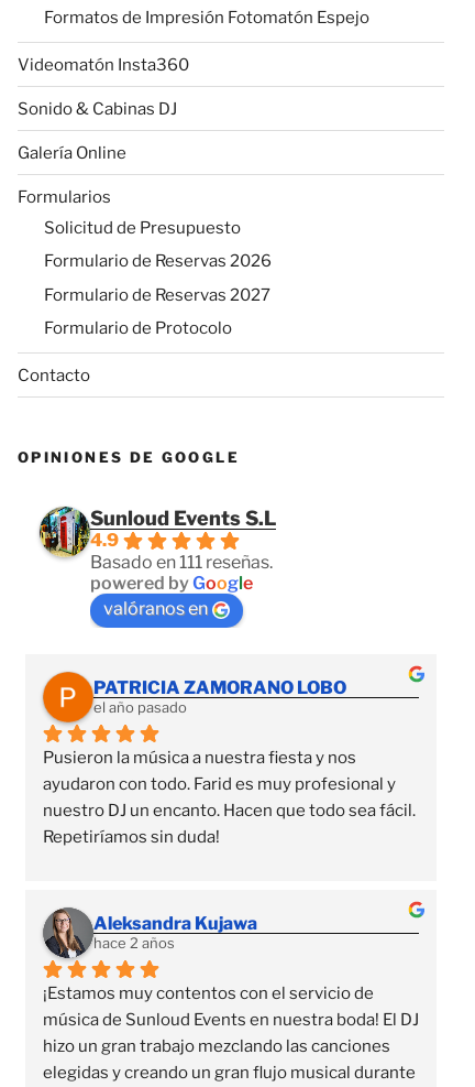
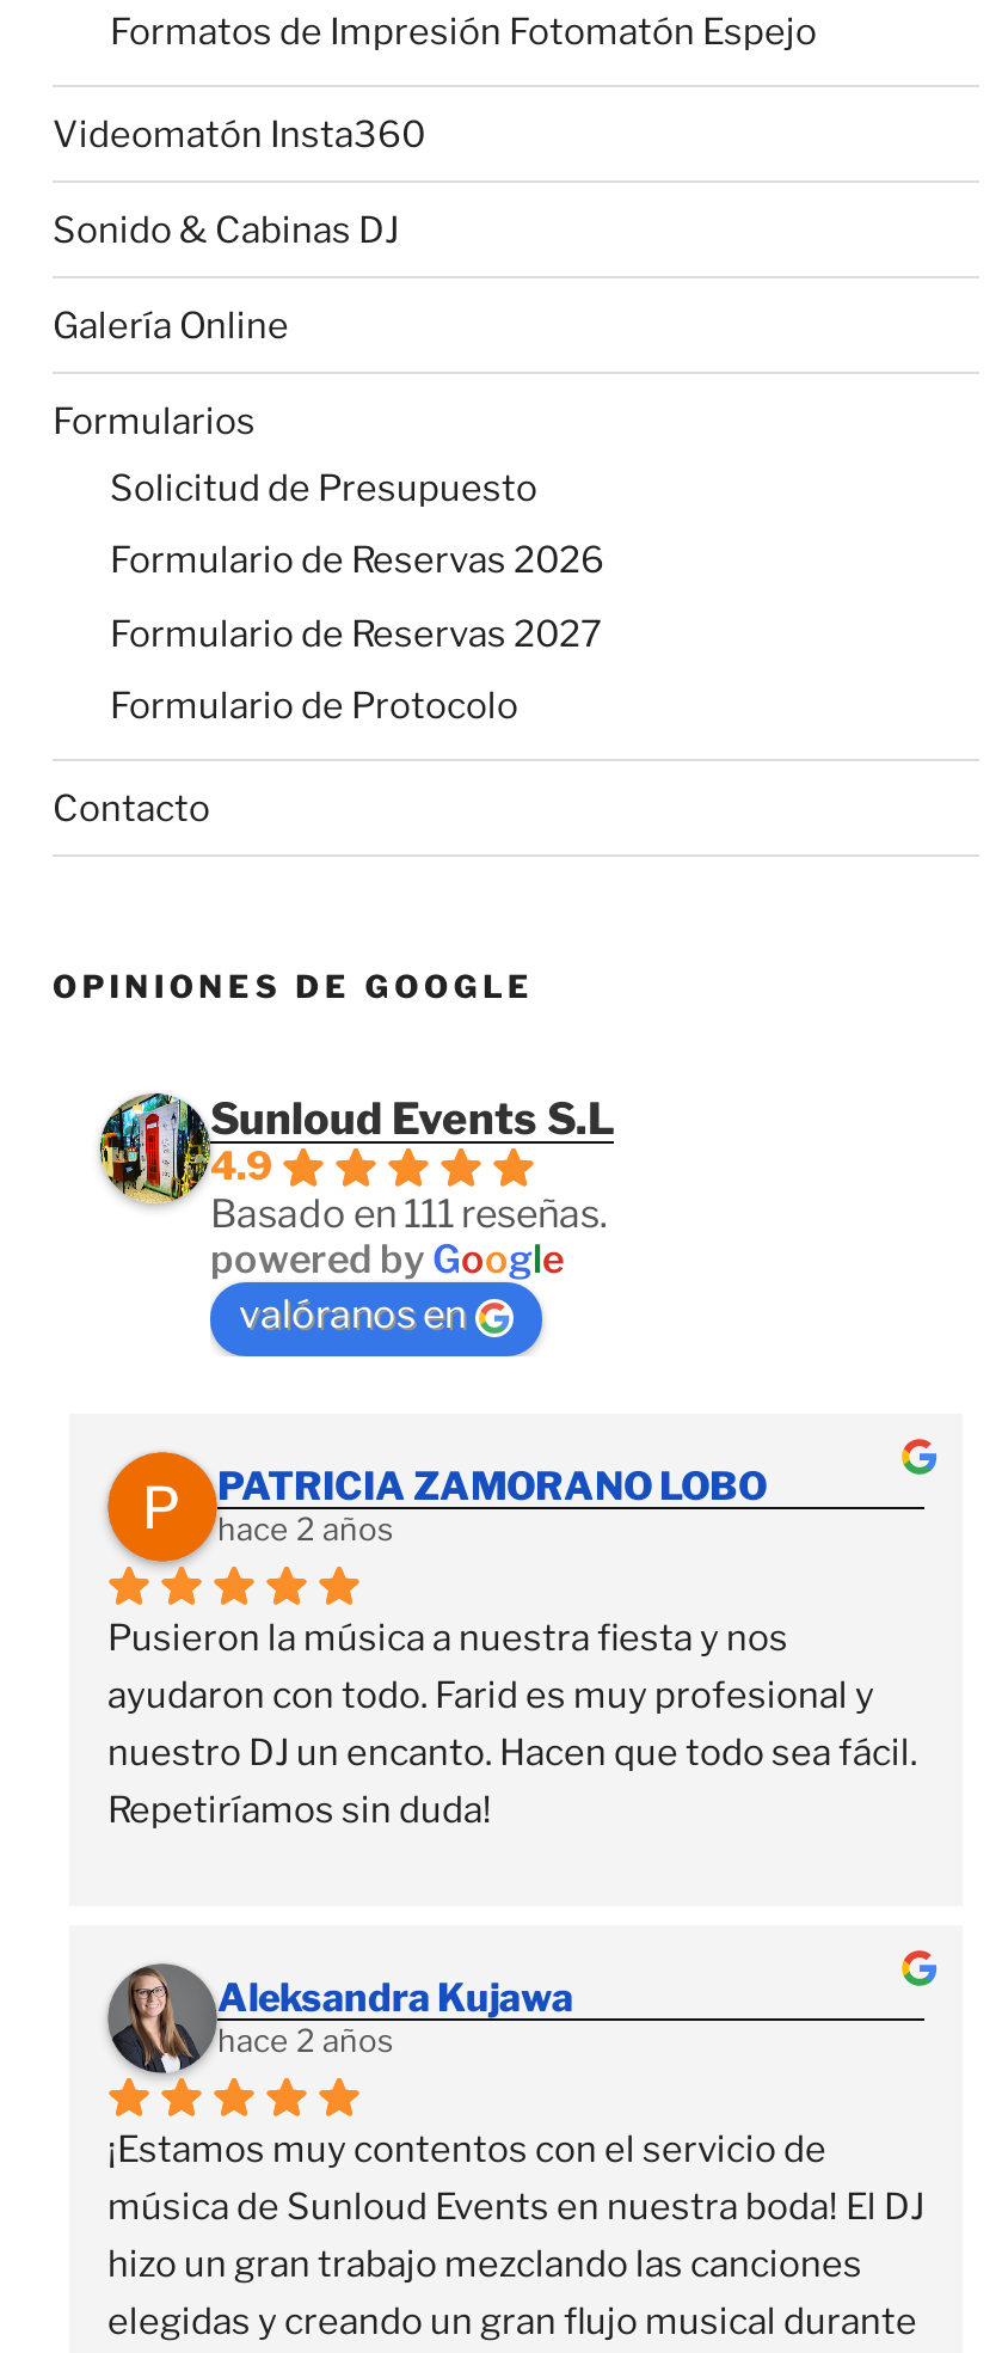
[93,699,187,716] el año pasado -> [217,1510,394,1549] hace 2 años

